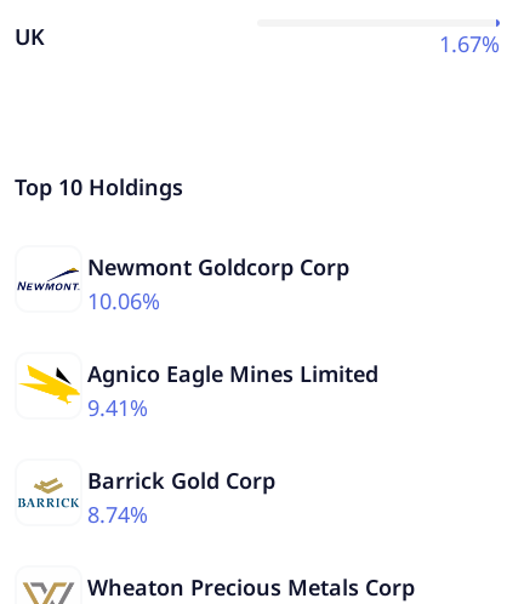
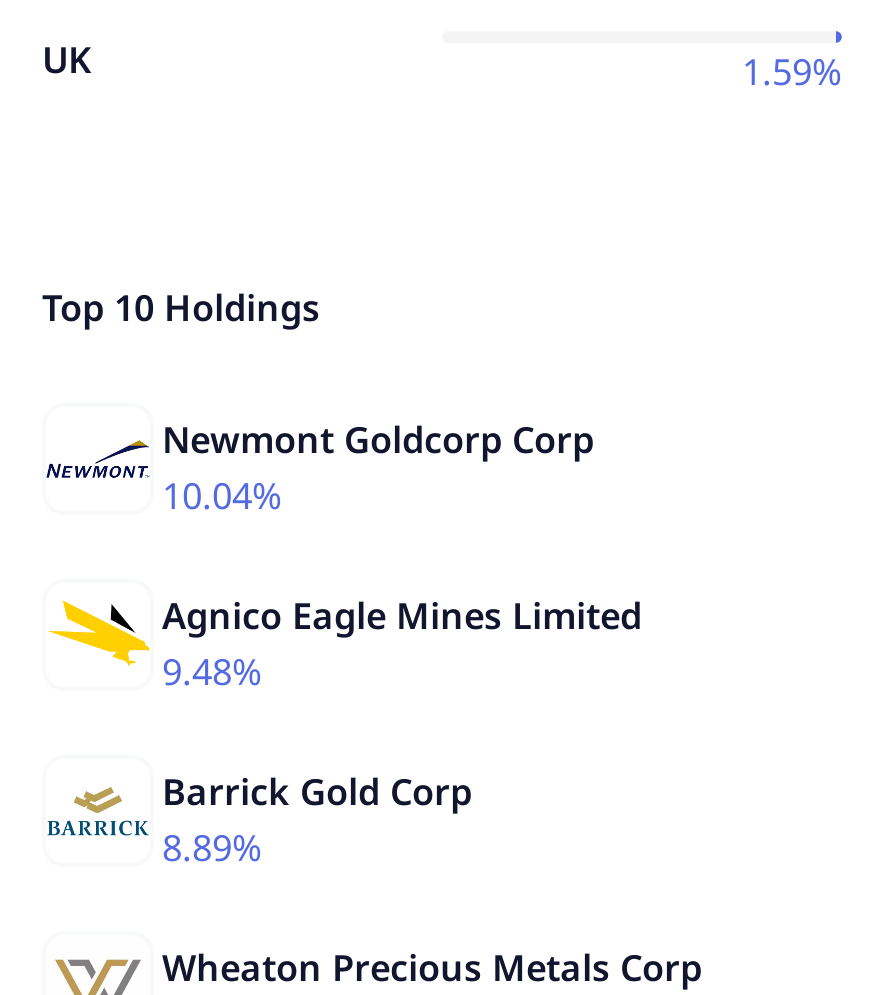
[439,29,500,58] 1.67% -> [742,46,842,94] 1.59%
[87,286,160,315] 10.06% -> [162,470,282,518] 10.04%
[87,392,148,422] 9.41% -> [162,646,262,694] 9.48%
[87,499,148,528] 8.74% -> [162,822,262,870] 8.89%

